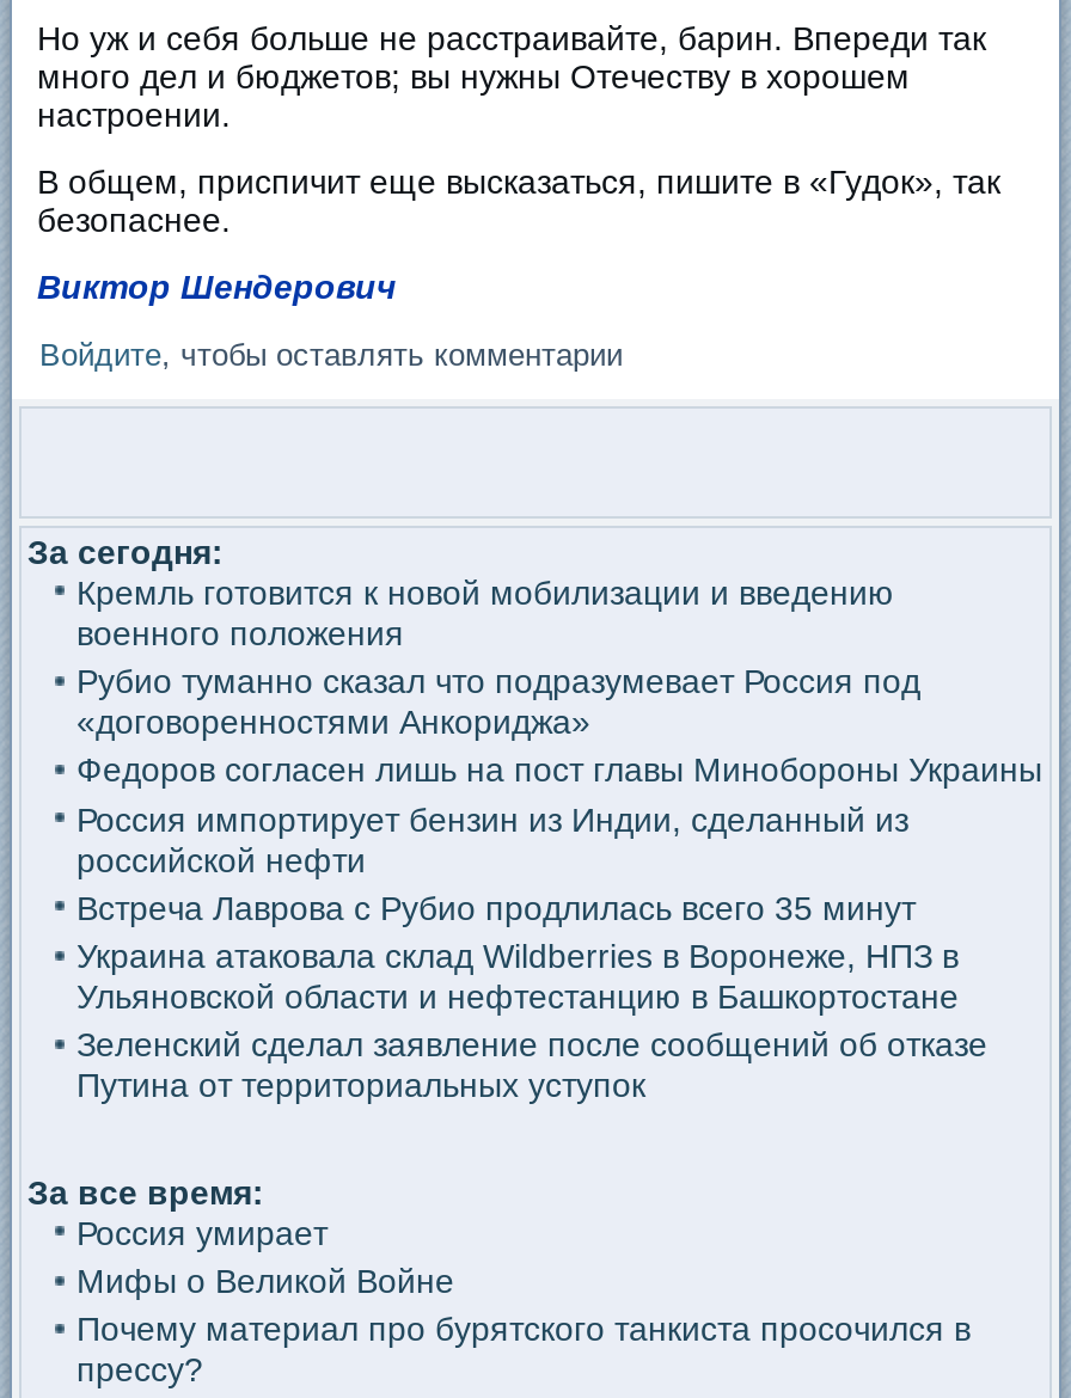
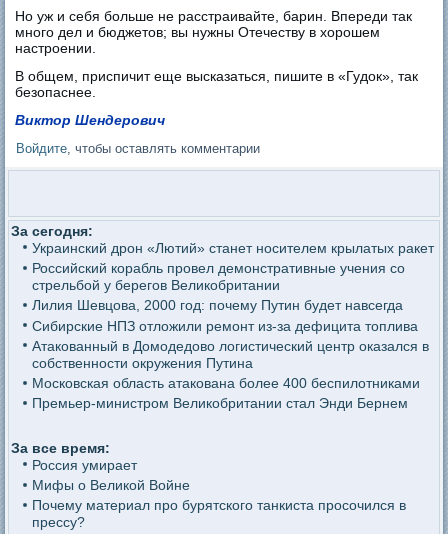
[76,573,1042,1105] Кремль готовится к новой мобилизации и введению | военного положения | Рубио туманно сказал что подразумевает Россия под | «договоренностями Анкориджа» | Федоров согласен лишь на пост главы Минобороны Украины | Россия импортирует бензин из Индии, сделанный из | российской нефти | Встреча Лаврова с Рубио продлилась всего 35 минут | Украина атаковала склад Wildberries в Воронеже, НПЗ в | Ульяновской области и нефтестанцию в Башкортостане | Зеленский сделал заявление после сообщений об отказе | Путина от территориальных уступок -> [32,240,434,411] Украинский дрон «Лютий» станет носителем крылатых ракет | Российский корабль провел демонстративные учения со | стрельбой у берегов Великобритании | Лилия Шевцова, 2000 год: почему Путин будет навсегда | Сибирские НПЗ отложили ремонт из-за дефицита топлива | Атакованный в Домодедово логистический центр оказался в | собственности окружения Путина | Московская область атакована более 400 беспилотниками | Премьер-министром Великобритании стал Энди Бернем

